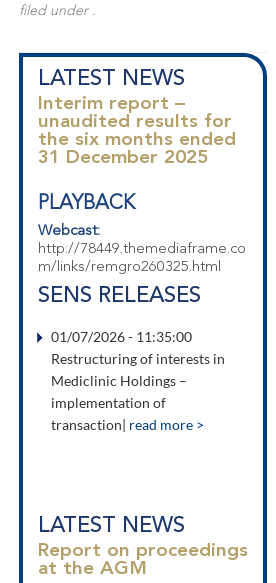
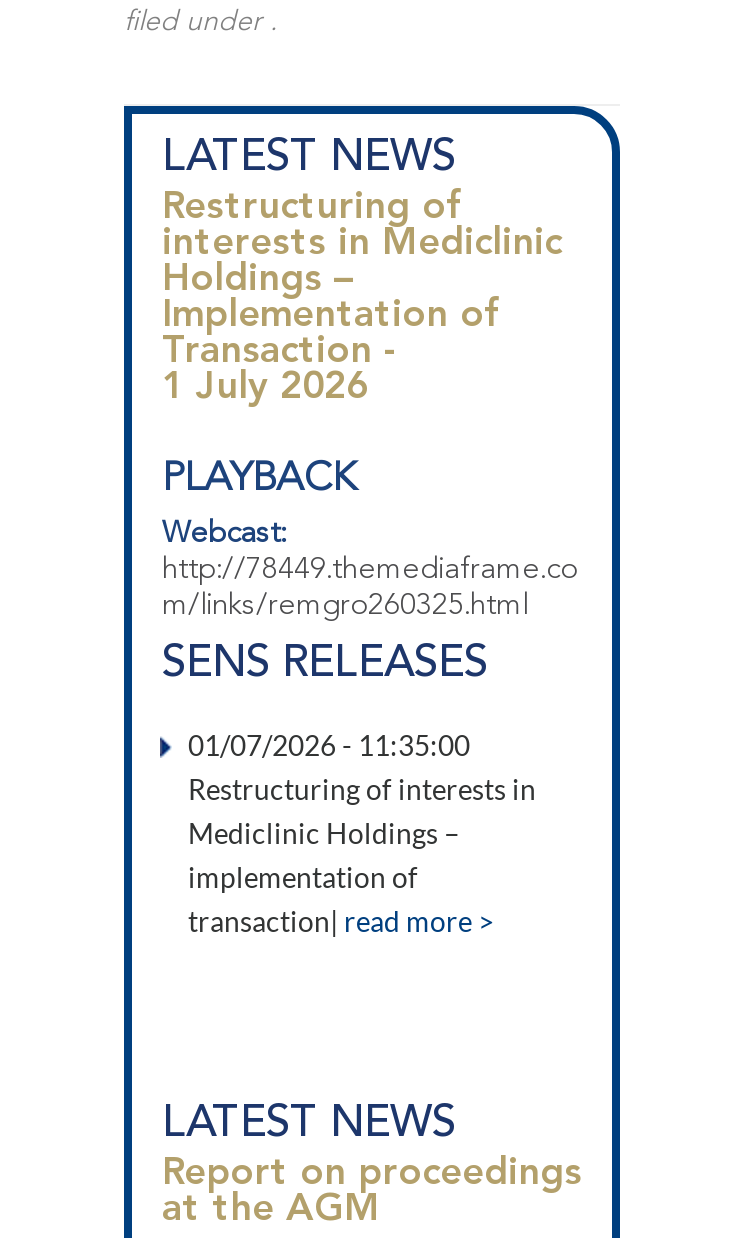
[38,95,236,168] Interim report – | unaudited results for | the six months ended | 31 December 2025 -> [162,190,562,408] Restructuring of | interests in Mediclinic | Holdings – | Implementation of | Transaction - | 1 July 2026

